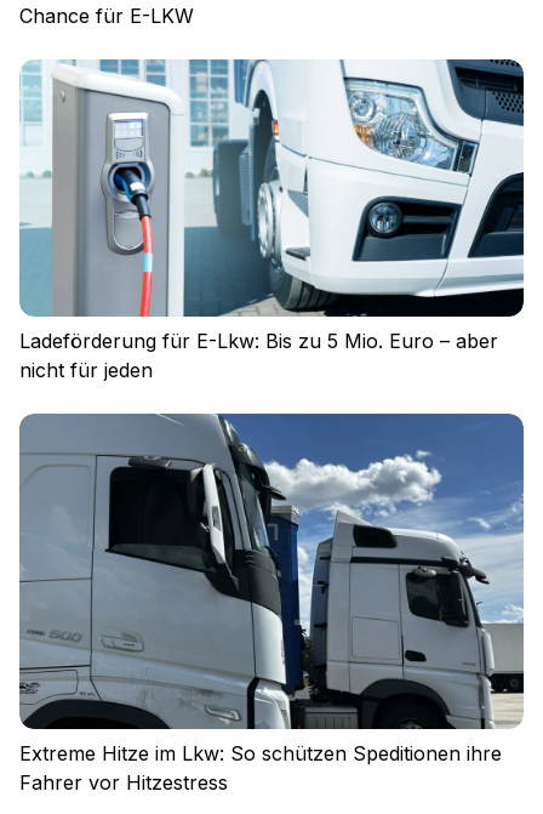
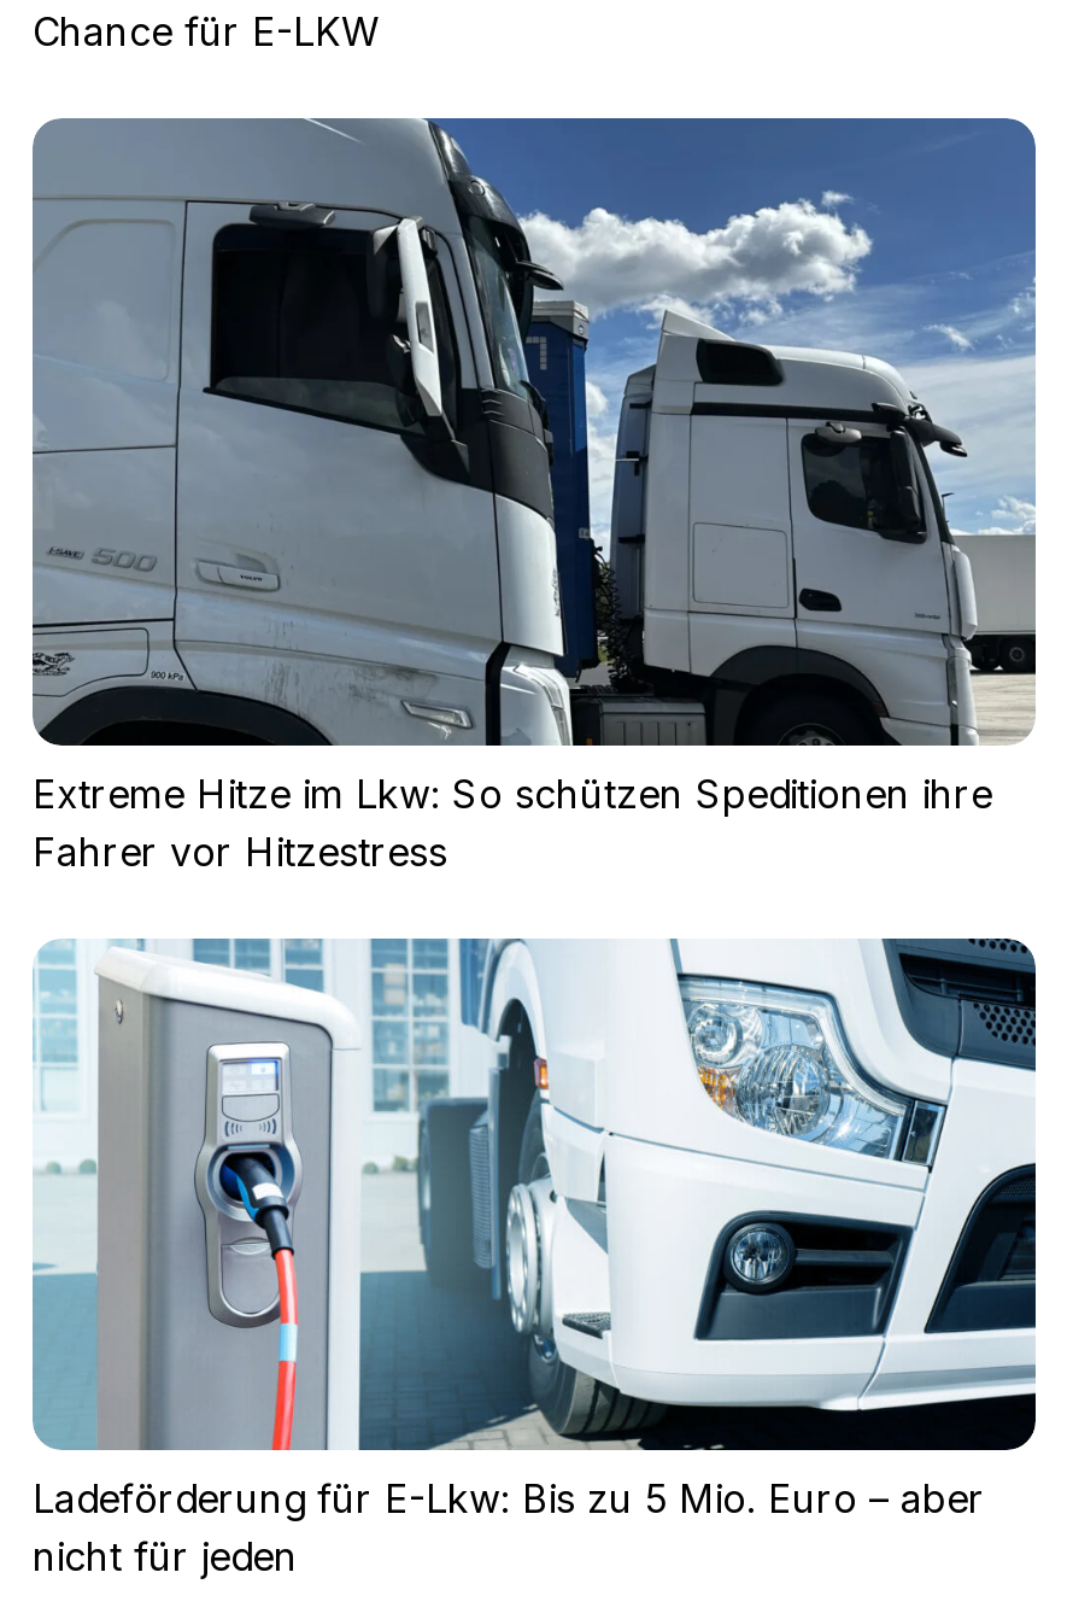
moved [18,57,526,382] -> [30,934,1040,1581]: [image] | Ladeförderung für E-Lkw: Bis zu 5 Mio. Euro – aber | nicht für jeden
moved [18,417,525,795] -> [30,116,1038,875]: [image] | Extreme Hitze im Lkw: So schützen Speditionen ihre | Fahrer vor Hitzestress

